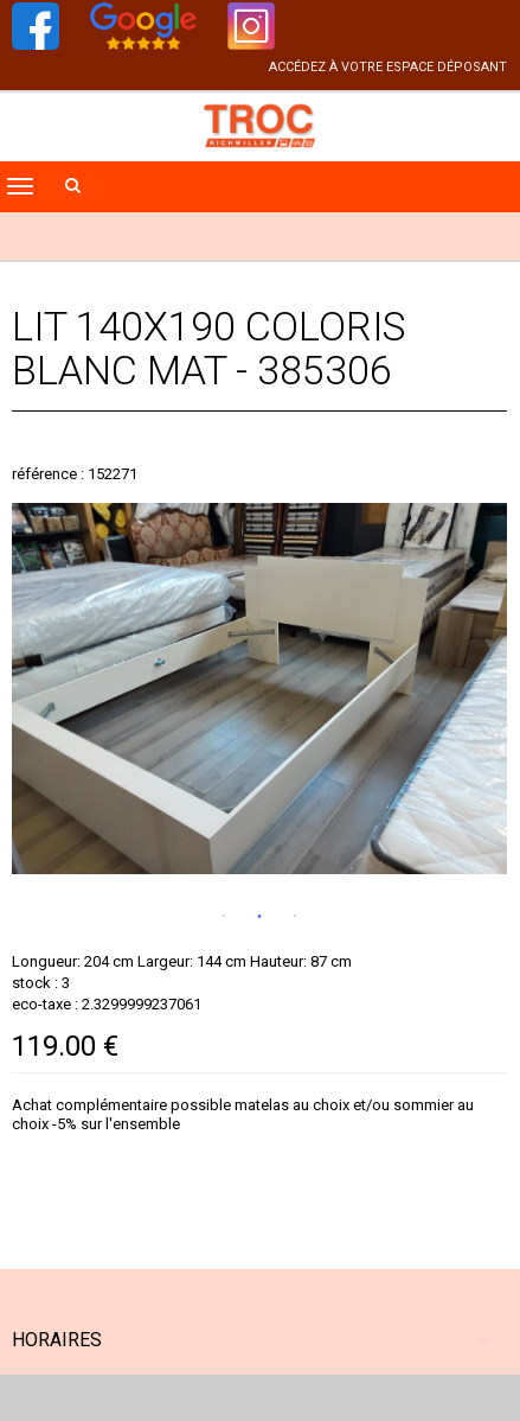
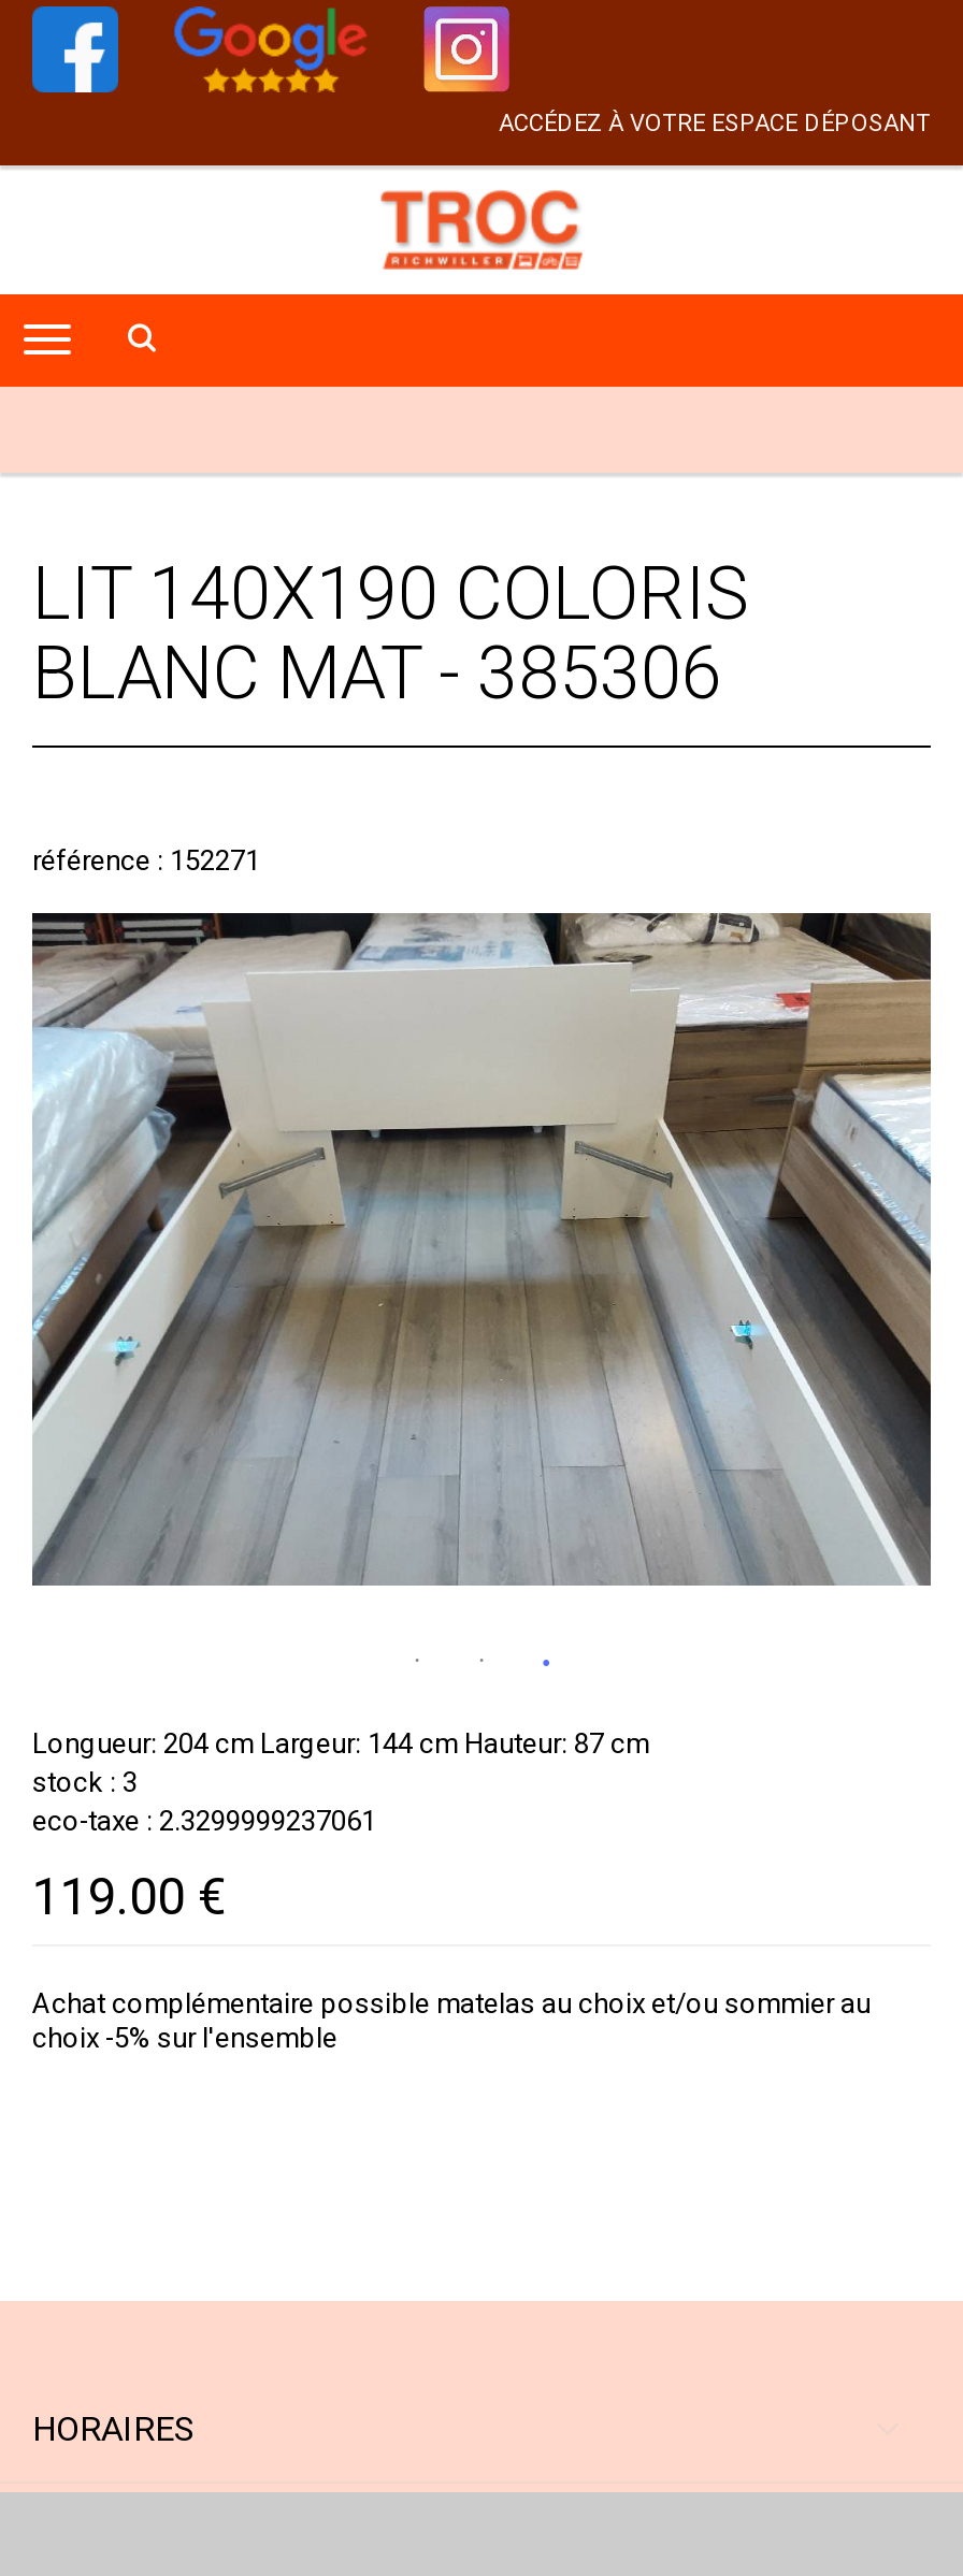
[11,502,508,874] [image] -> [32,911,933,1586] [image]

